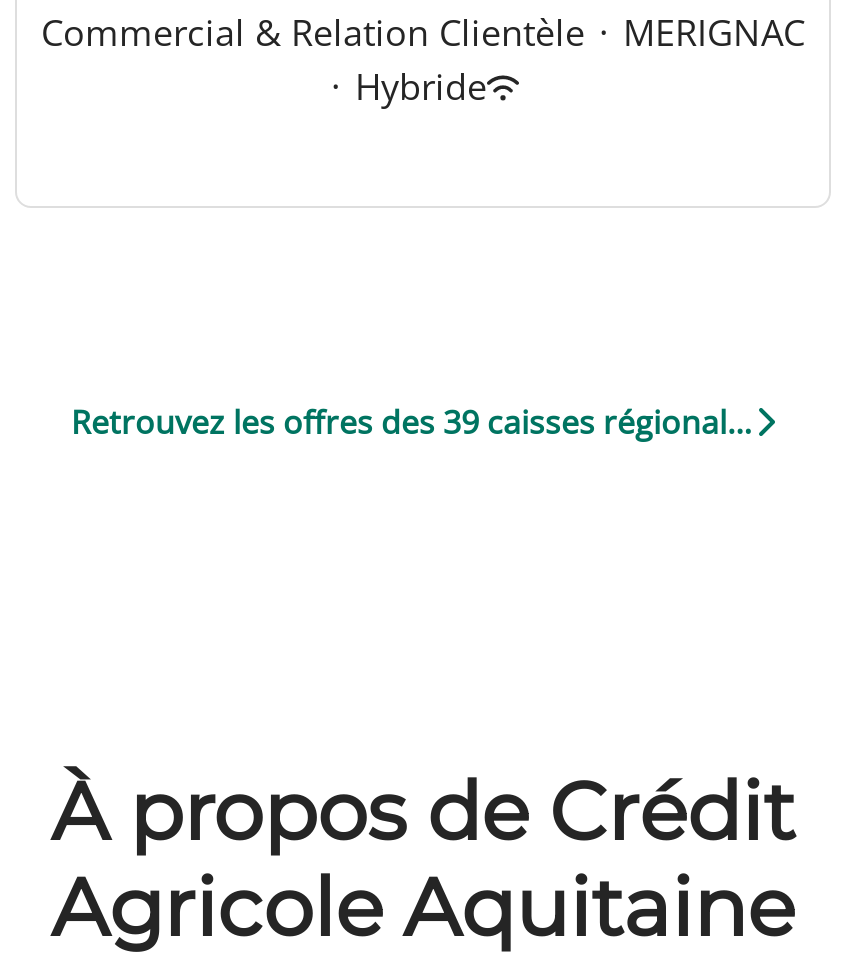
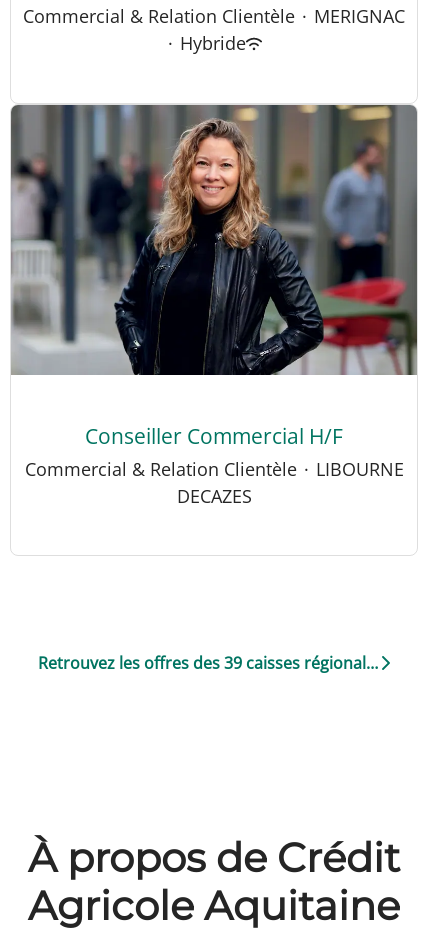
none -> [10,104,418,376] [image]
none -> [24,422,403,508] Conseiller Commercial H/F | Commercial & Relation Clientèle · LIBOURNE | DECAZES

